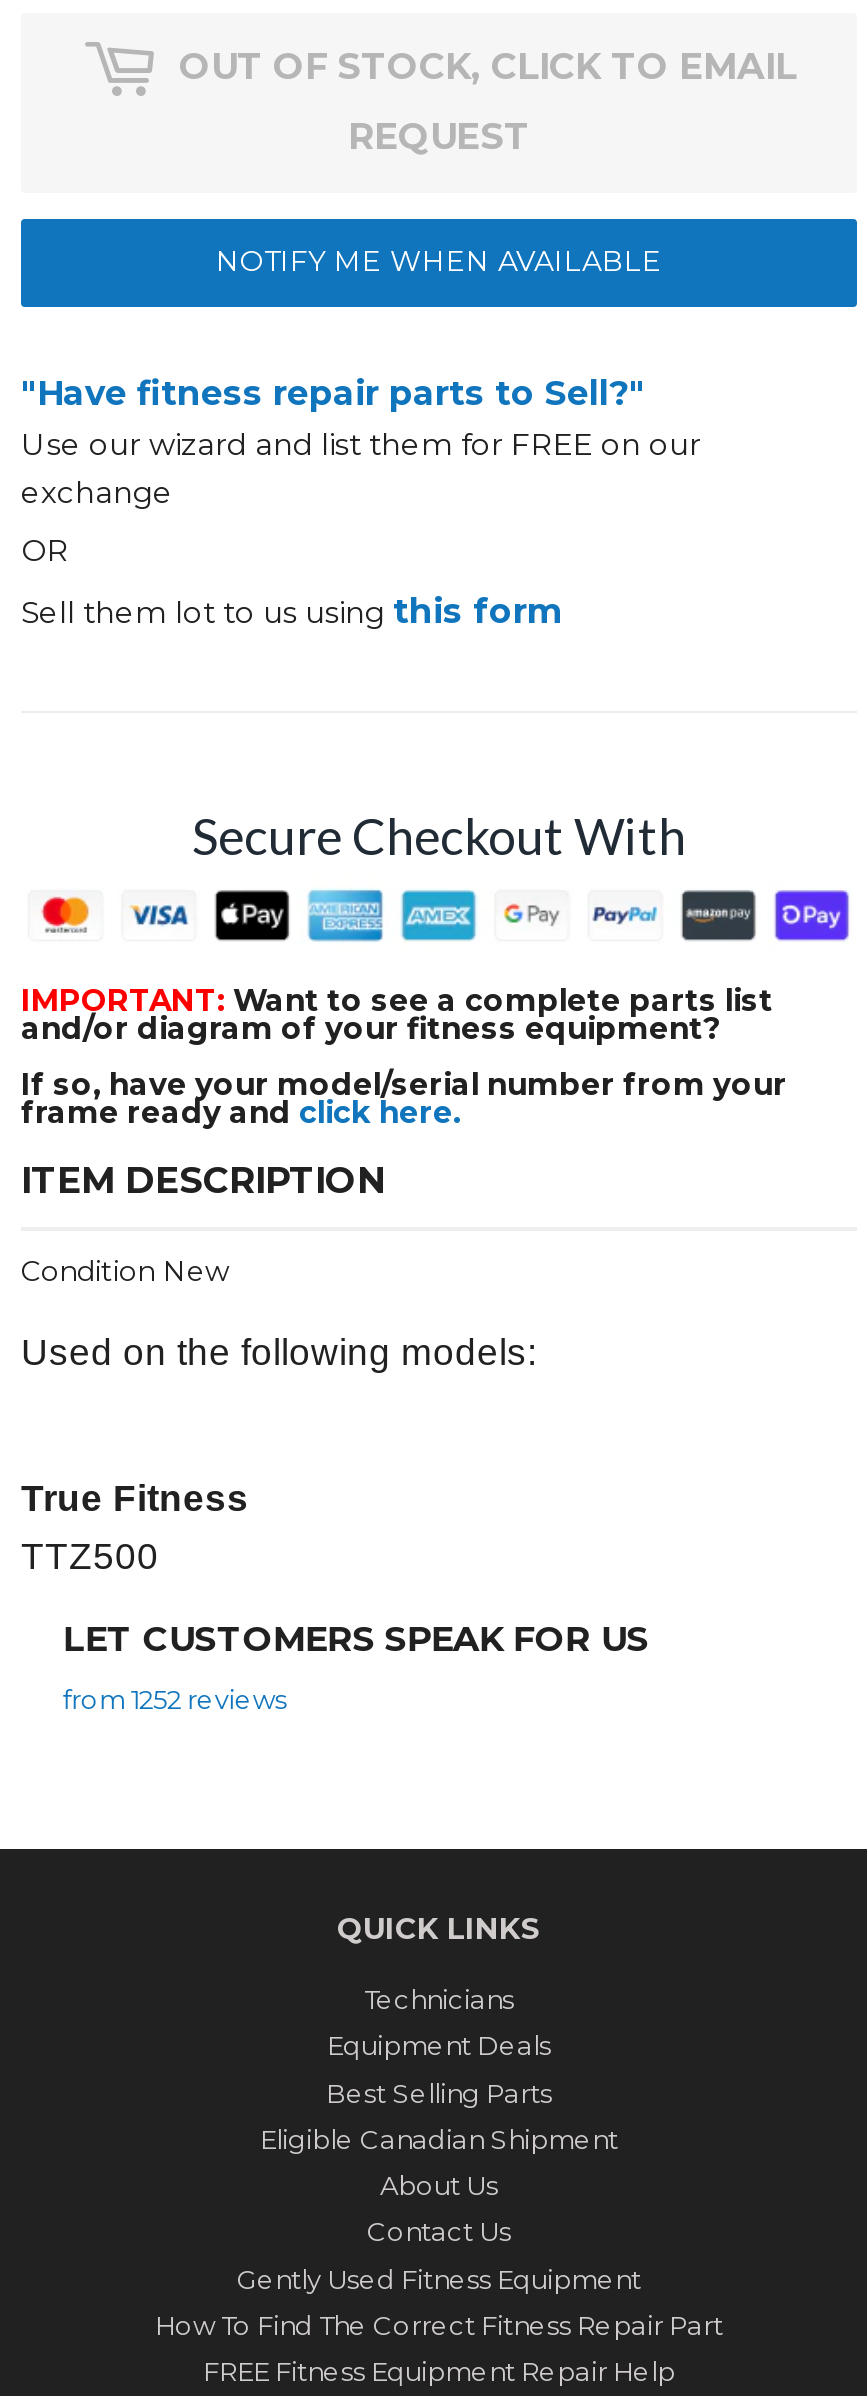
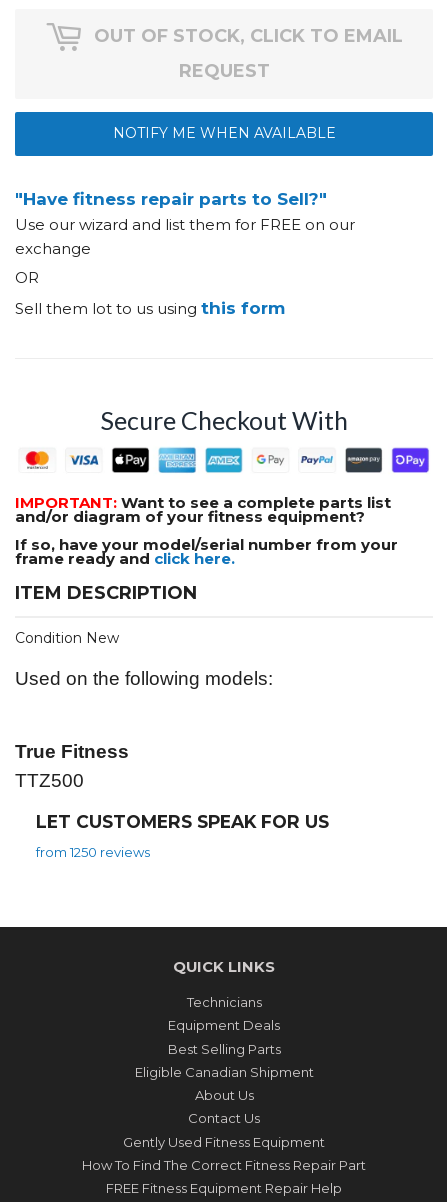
[63,1683,287,1715] from 1252 reviews -> [36,844,150,860] from 1250 reviews

